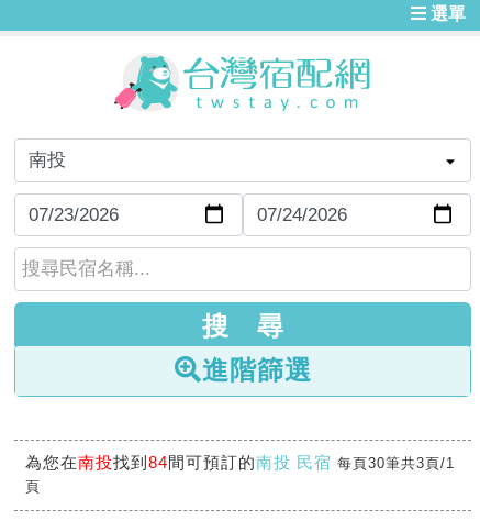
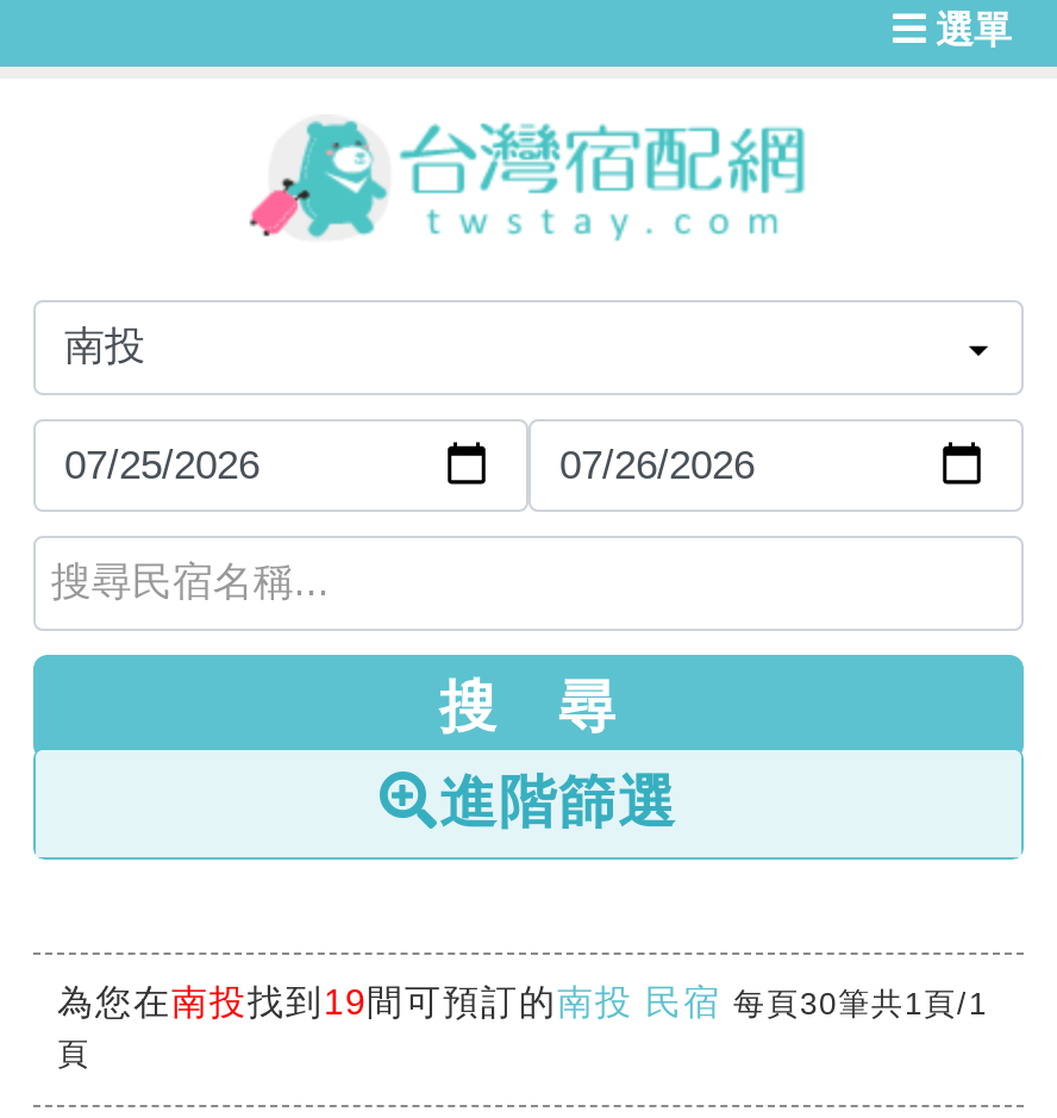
[25,452,455,471] 為您在南投找到84間可預訂的南投 民宿 每頁30筆共3頁/1 -> [57,980,988,1020] 為您在南投找到19間可預訂的南投 民宿 每頁30筆共1頁/1

